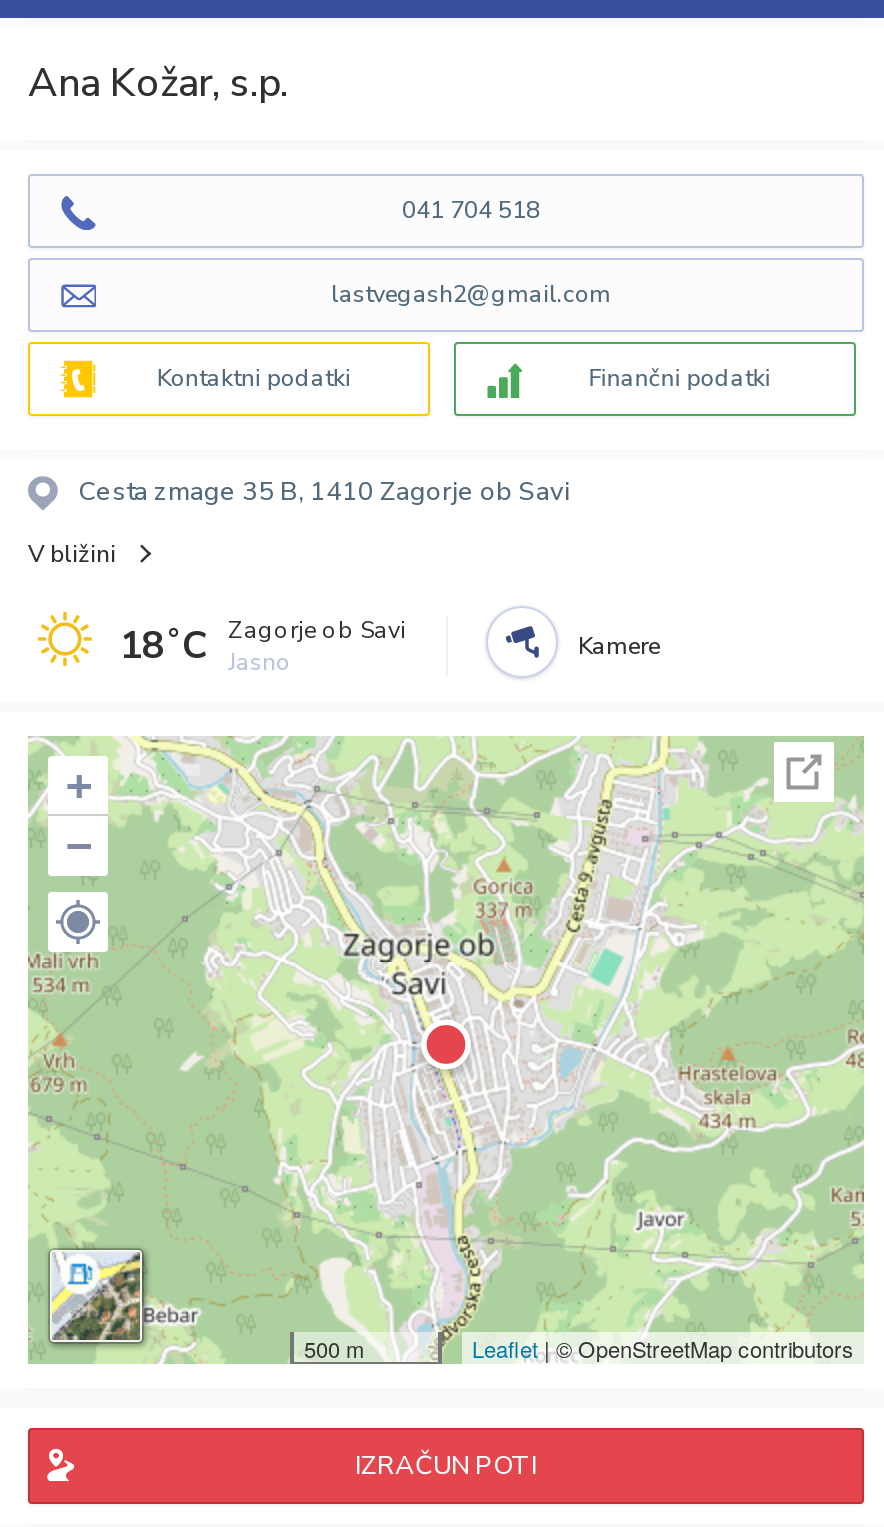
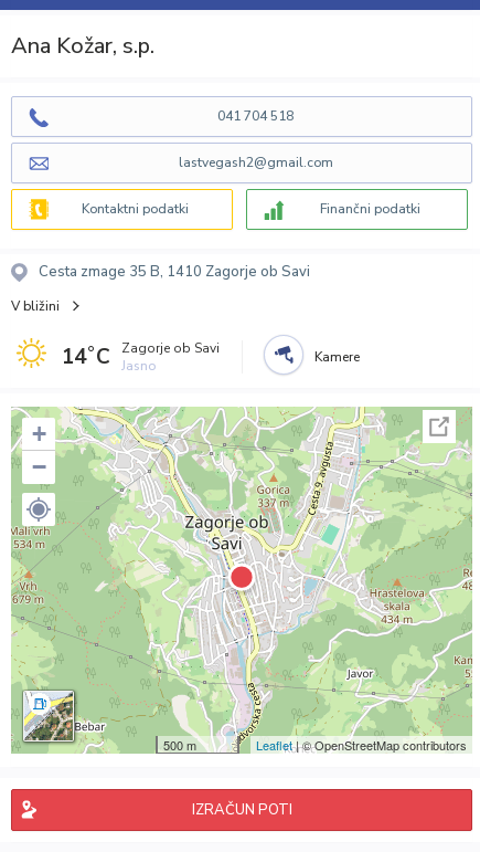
[120,614,406,678] 18˚C Zagorje ob Savi Jasno -> [62,339,220,375] 14˚C Zagorje ob Savi Jasno

